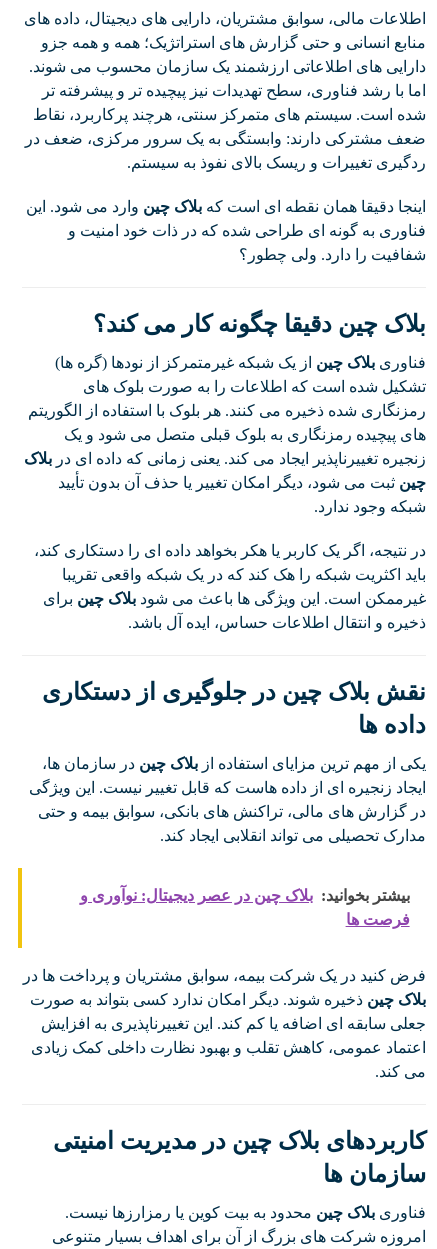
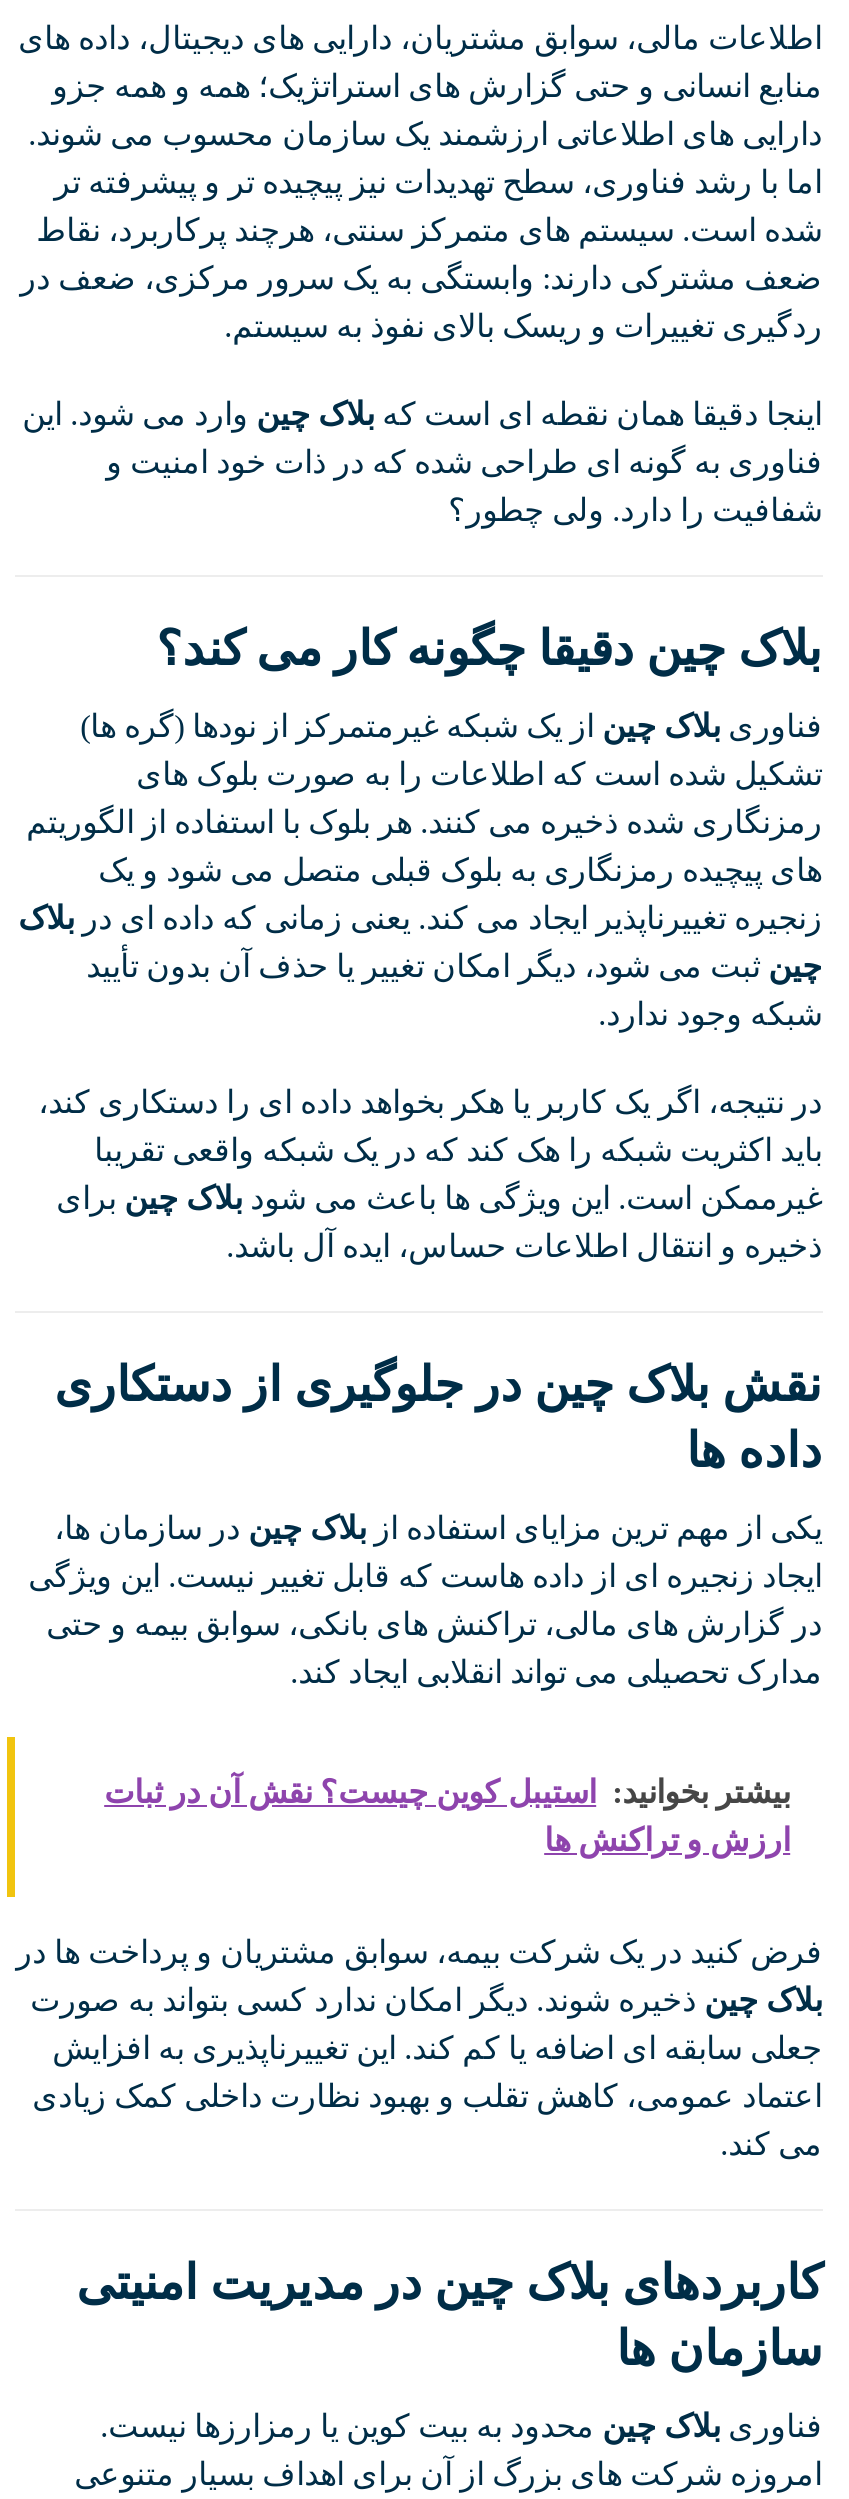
[80,886,410,927] بیشتر بخوانید: بلاک چین در عصر دیجیتال: نوآوری و | فرصت ها -> [104,1774,790,1856] بیشتر بخوانید: استیبل کوین چیست؟ نقش آن در ثبات | ارزش و تراکنش ها

